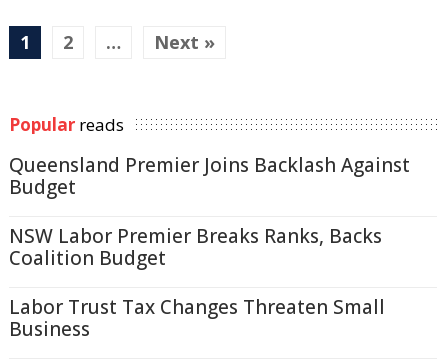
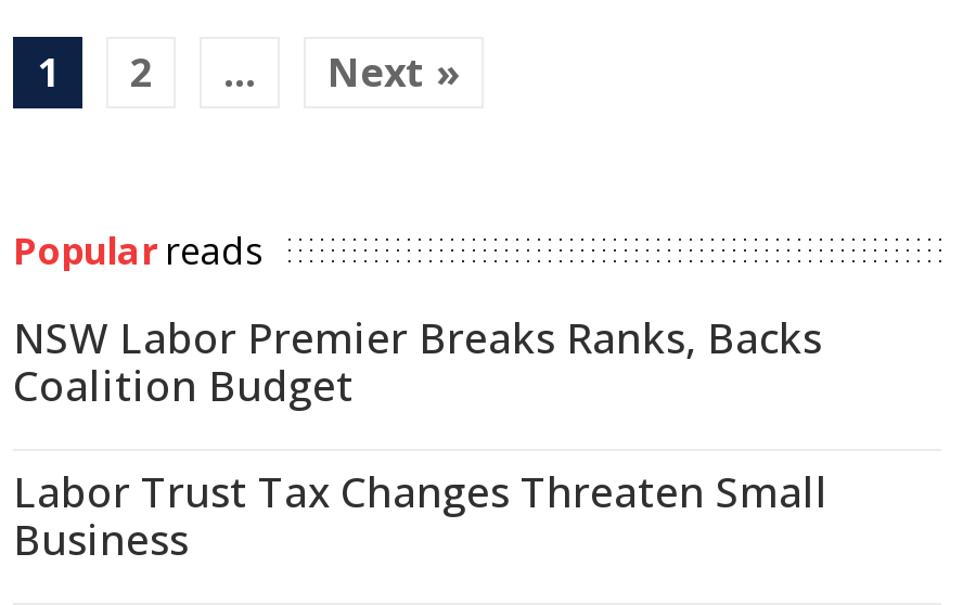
[9,152,410,200] Queensland Premier Joins Backlash Against | Budget -> none

